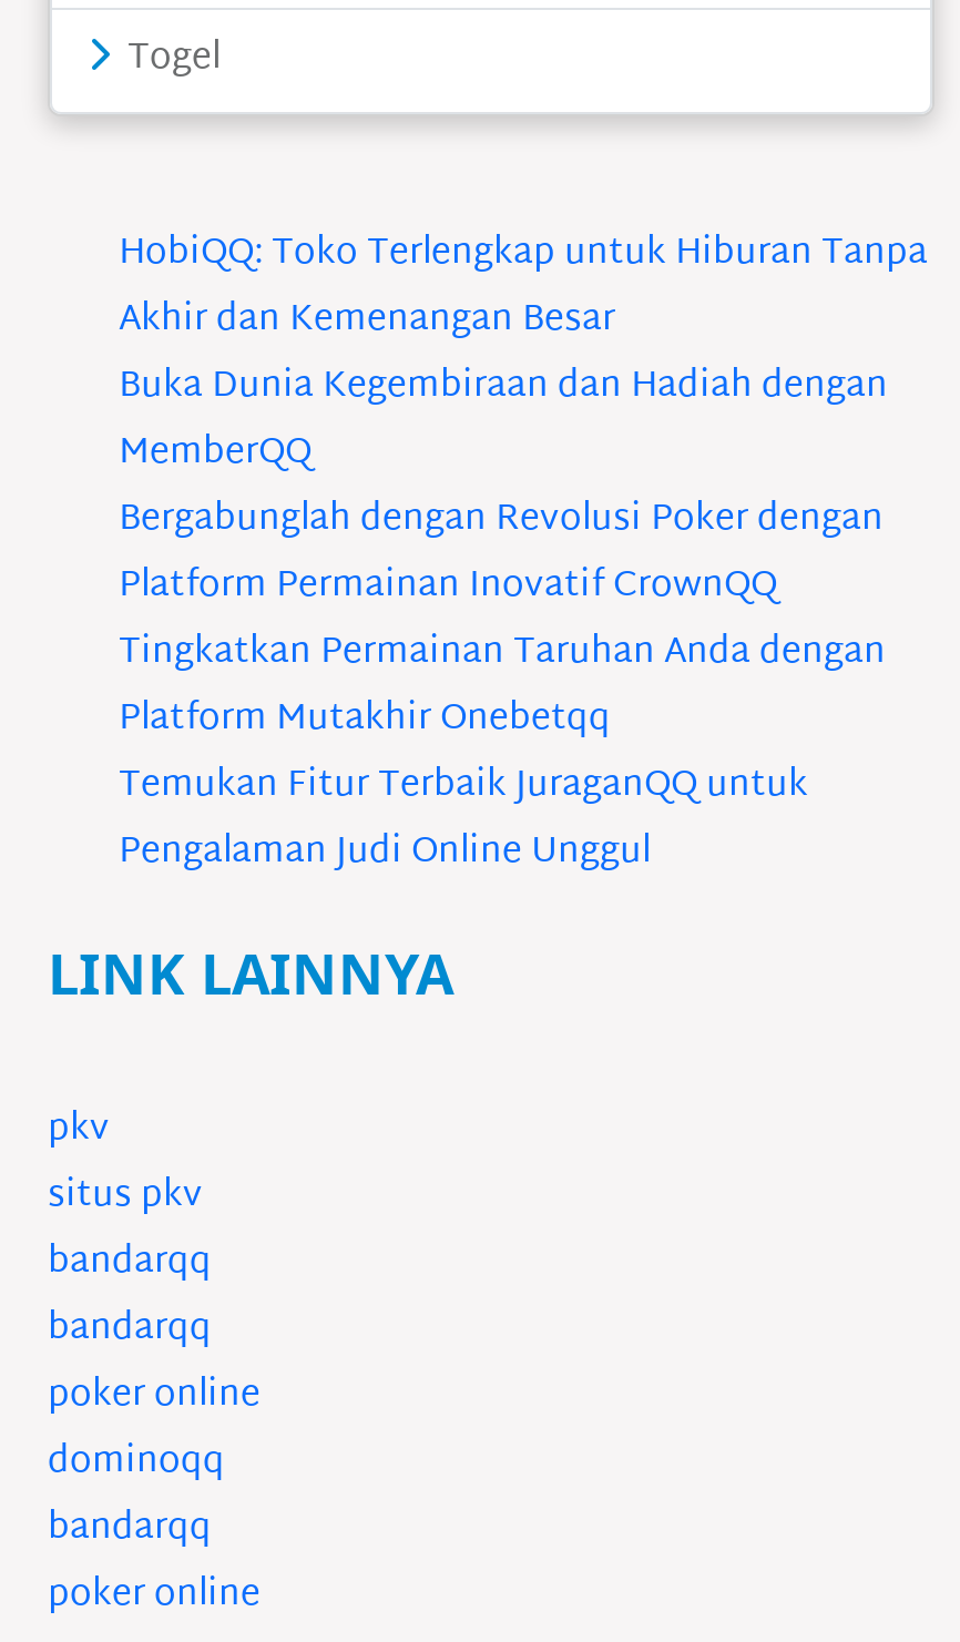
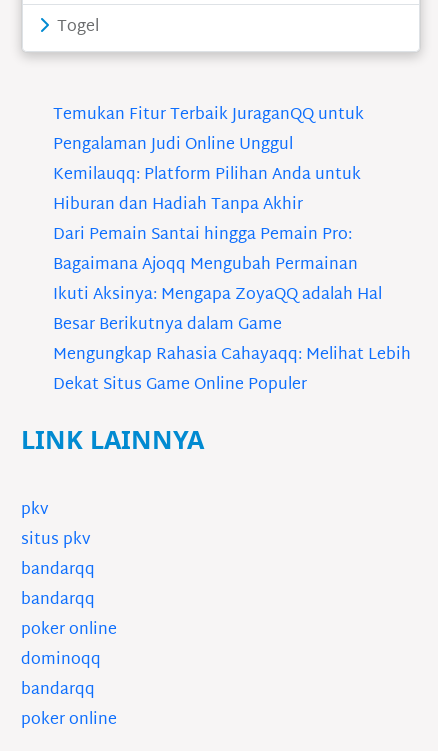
[119,223,928,753] HobiQQ: Toko Terlengkap untuk Hiburan Tanpa | Akhir dan Kemenangan Besar | Buka Dunia Kegembiraan dan Hadiah dengan | MemberQQ | Bergabunglah dengan Revolusi Poker dengan | Platform Permainan Inovatif CrownQQ | Tingkatkan Permainan Taruhan Anda dengan | Platform Mutakhir Onebetqq -> none
moved [119,755,808,886] -> [53,101,364,160]: Temukan Fitur Terbaik JuraganQQ untuk | Pengalaman Judi Online Unggul
none -> [53,161,411,400] Kemilauqq: Platform Pilihan Anda untuk | Hiburan dan Hadiah Tanpa Akhir | Dari Pemain Santai hingga Pemain Pro: | Bagaimana Ajoqq Mengubah Permainan | Ikuti Aksinya: Mengapa ZoyaQQ adalah Hal | Besar Berikutnya dalam Game | Mengungkap Rahasia Cahayaqq: Melihat Lebih | Dekat Situs Game Online Populer

